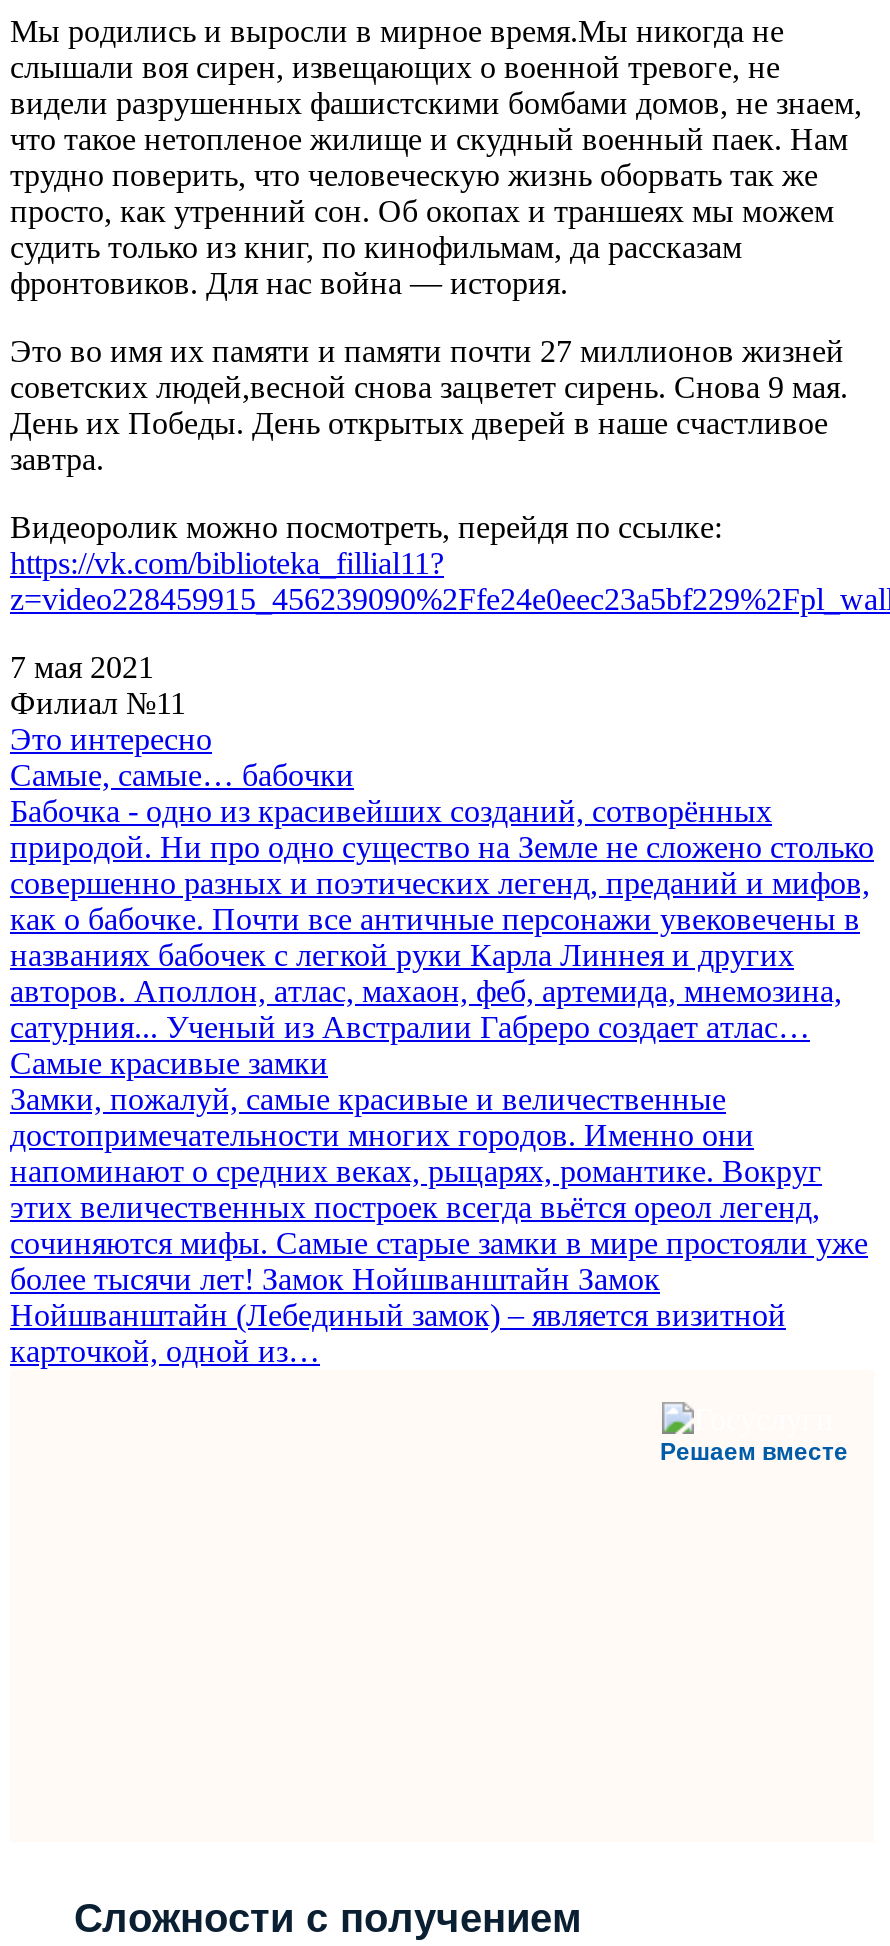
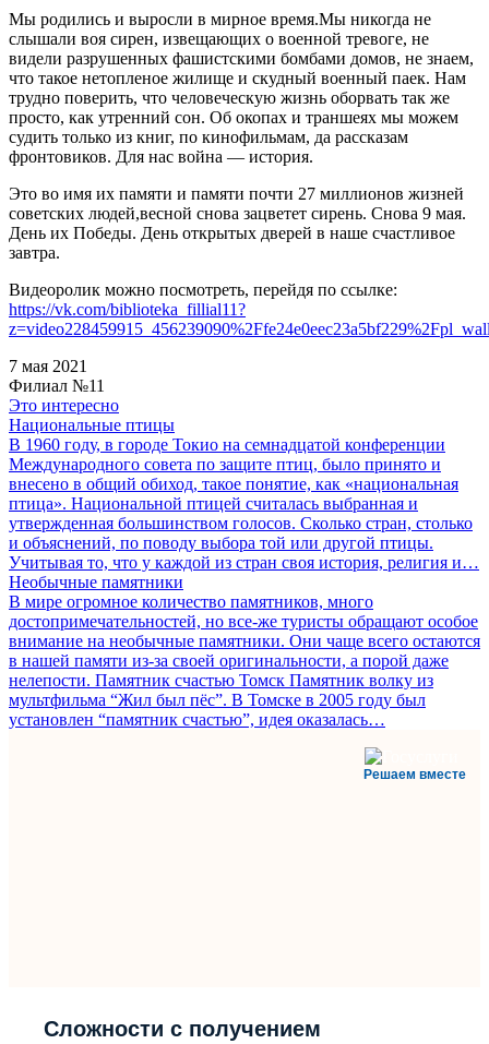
[10,758,874,1368] Самые, самые… бабочки | Бабочка - одно из красивейших созданий, сотворённых | природой. Ни про одно существо на Земле не сложено столько | совершенно разных и поэтических легенд, преданий и мифов, | как о бабочке. Почти все античные персонажи увековечены в | названиях бабочек с легкой руки Карла Линнея и других | авторов. Аполлон, атлас, махаон, феб, артемида, мнемозина, | сатурния... Ученый из Австралии Габреро создает атлас… | Самые красивые замки | Замки, пожалуй, самые красивые и величественные | достопримечательности многих городов. Именно они | напоминают о средних веках, рыцарях, романтике. Вокруг | этих величественных построек всегда вьётся ореол легенд, | сочиняются мифы. Самые старые замки в мире простояли уже | более тысячи лет! Замок Нойшванштайн Замок | Нойшванштайн (Лебединый замок) – является визитной | карточкой, одной из… -> [9,416,480,729] Национальные птицы | В 1960 году, в городе Токио на семнадцатой конференции | Международного совета по защите птиц, было принято и | внесено в общий обиход, такое понятие, как «национальная | птица». Национальной птицей считалась выбранная и | утвержденная большинством голосов. Сколько стран, столько | и объяснений, по поводу выбора той или другой птицы. | Учитывая то, что у каждой из стран своя история, религия и… | Необычные памятники | В мире огромное количество памятников, много | достопримечательностей, но все-же туристы обращают особое | внимание на необычные памятники. Они чаще всего остаются | в нашей памяти из-за своей оригинальности, а порой даже | нелепости. Памятник счастью Томск Памятник волку из | мультфильма “Жил был пёс”. В Томске в 2005 году был | установлен “памятник счастью”, идея оказалась…

